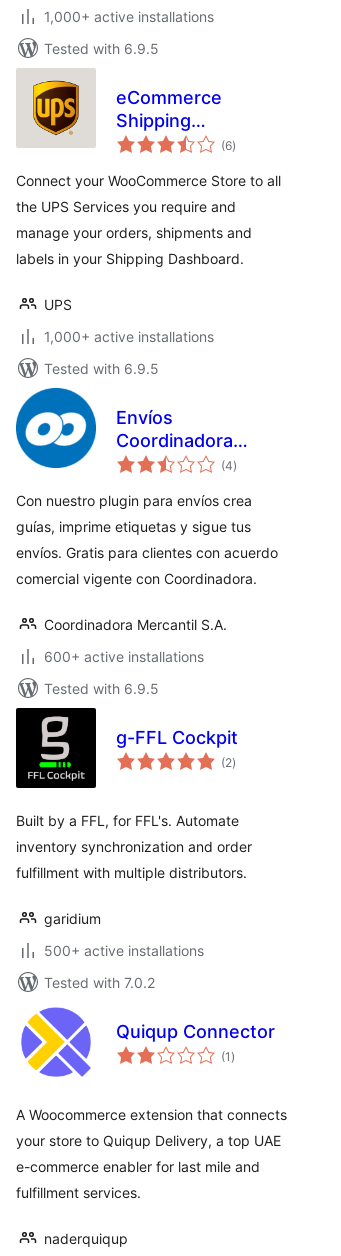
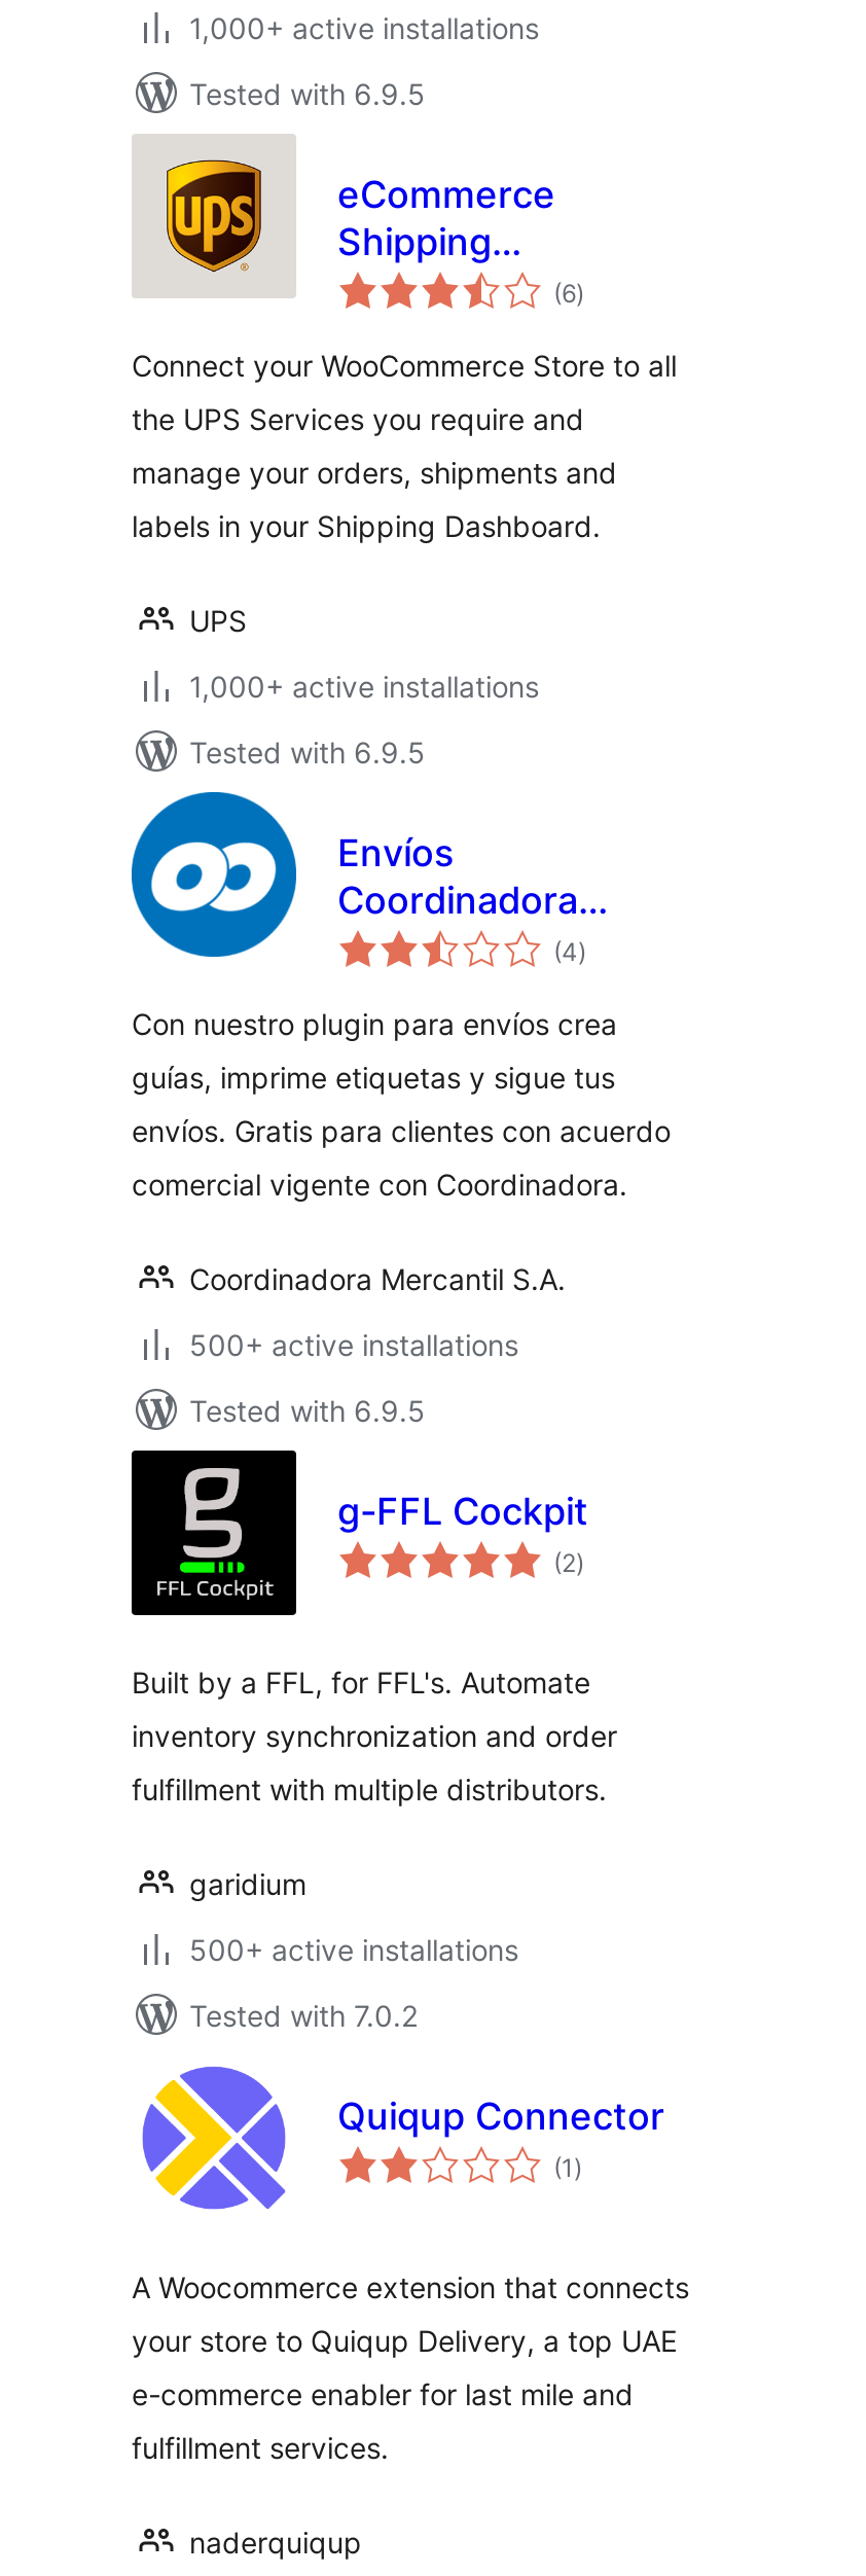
[44,648,204,665] 600+ active installations -> [189,1327,518,1362] 500+ active installations

